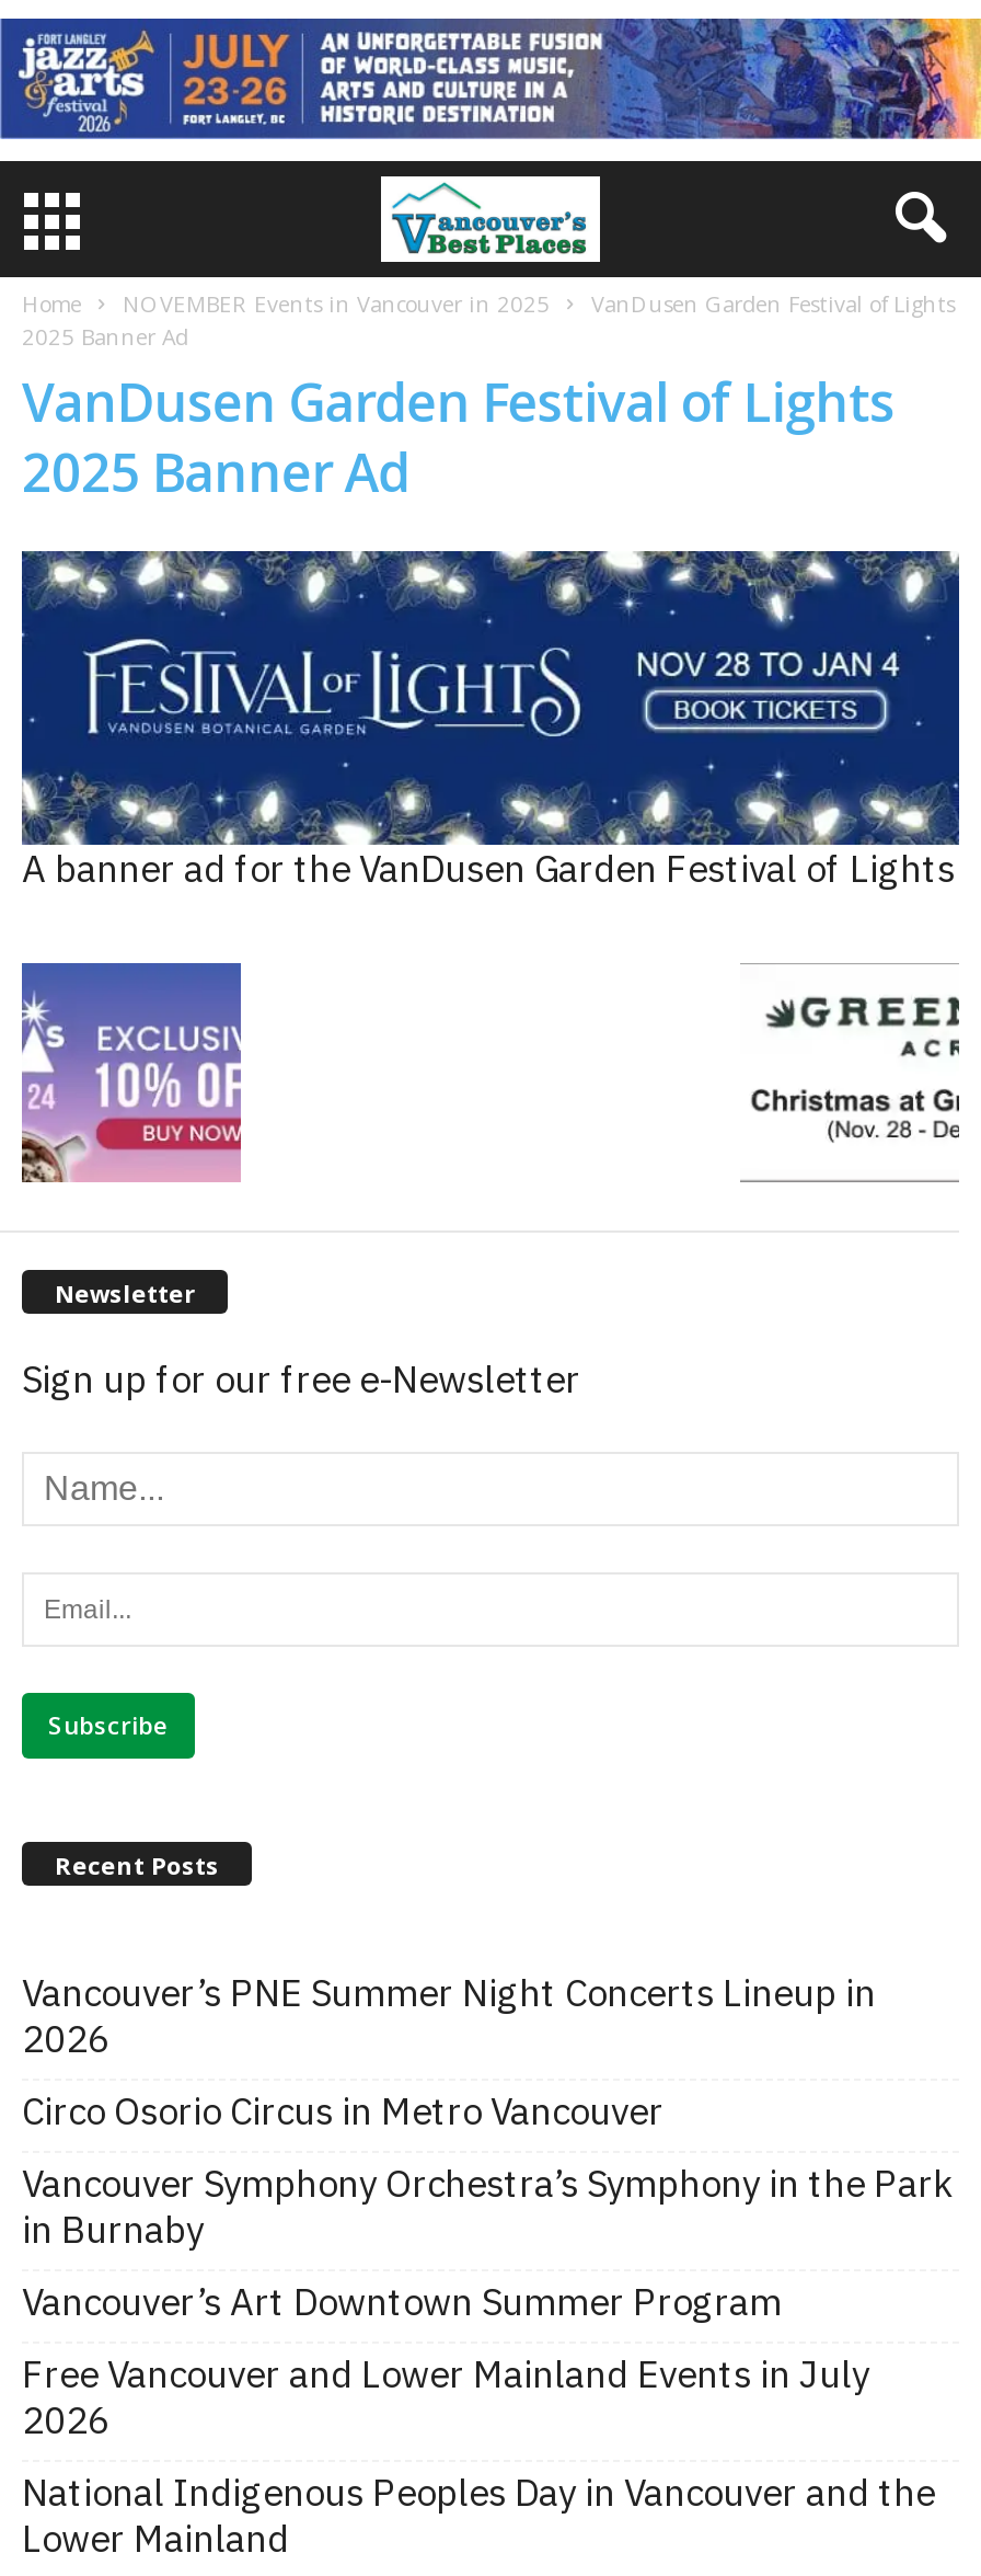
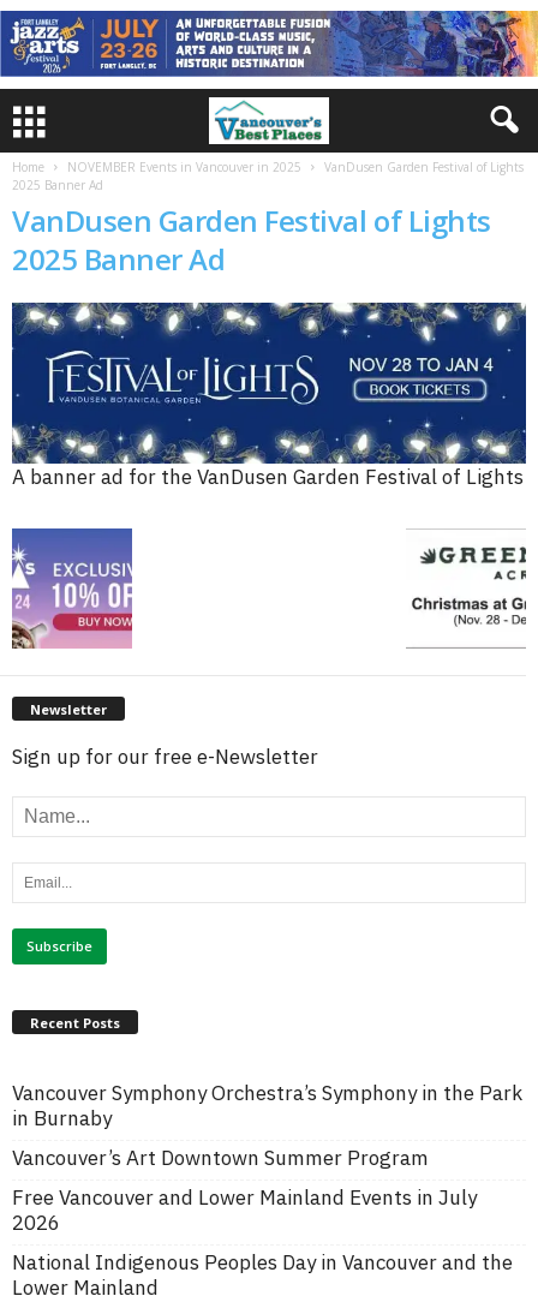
[22,1968,876,2135] Vancouver’s PNE Summer Night Concerts Lineup in | 2026 | Circo Osorio Circus in Metro Vancouver -> none

